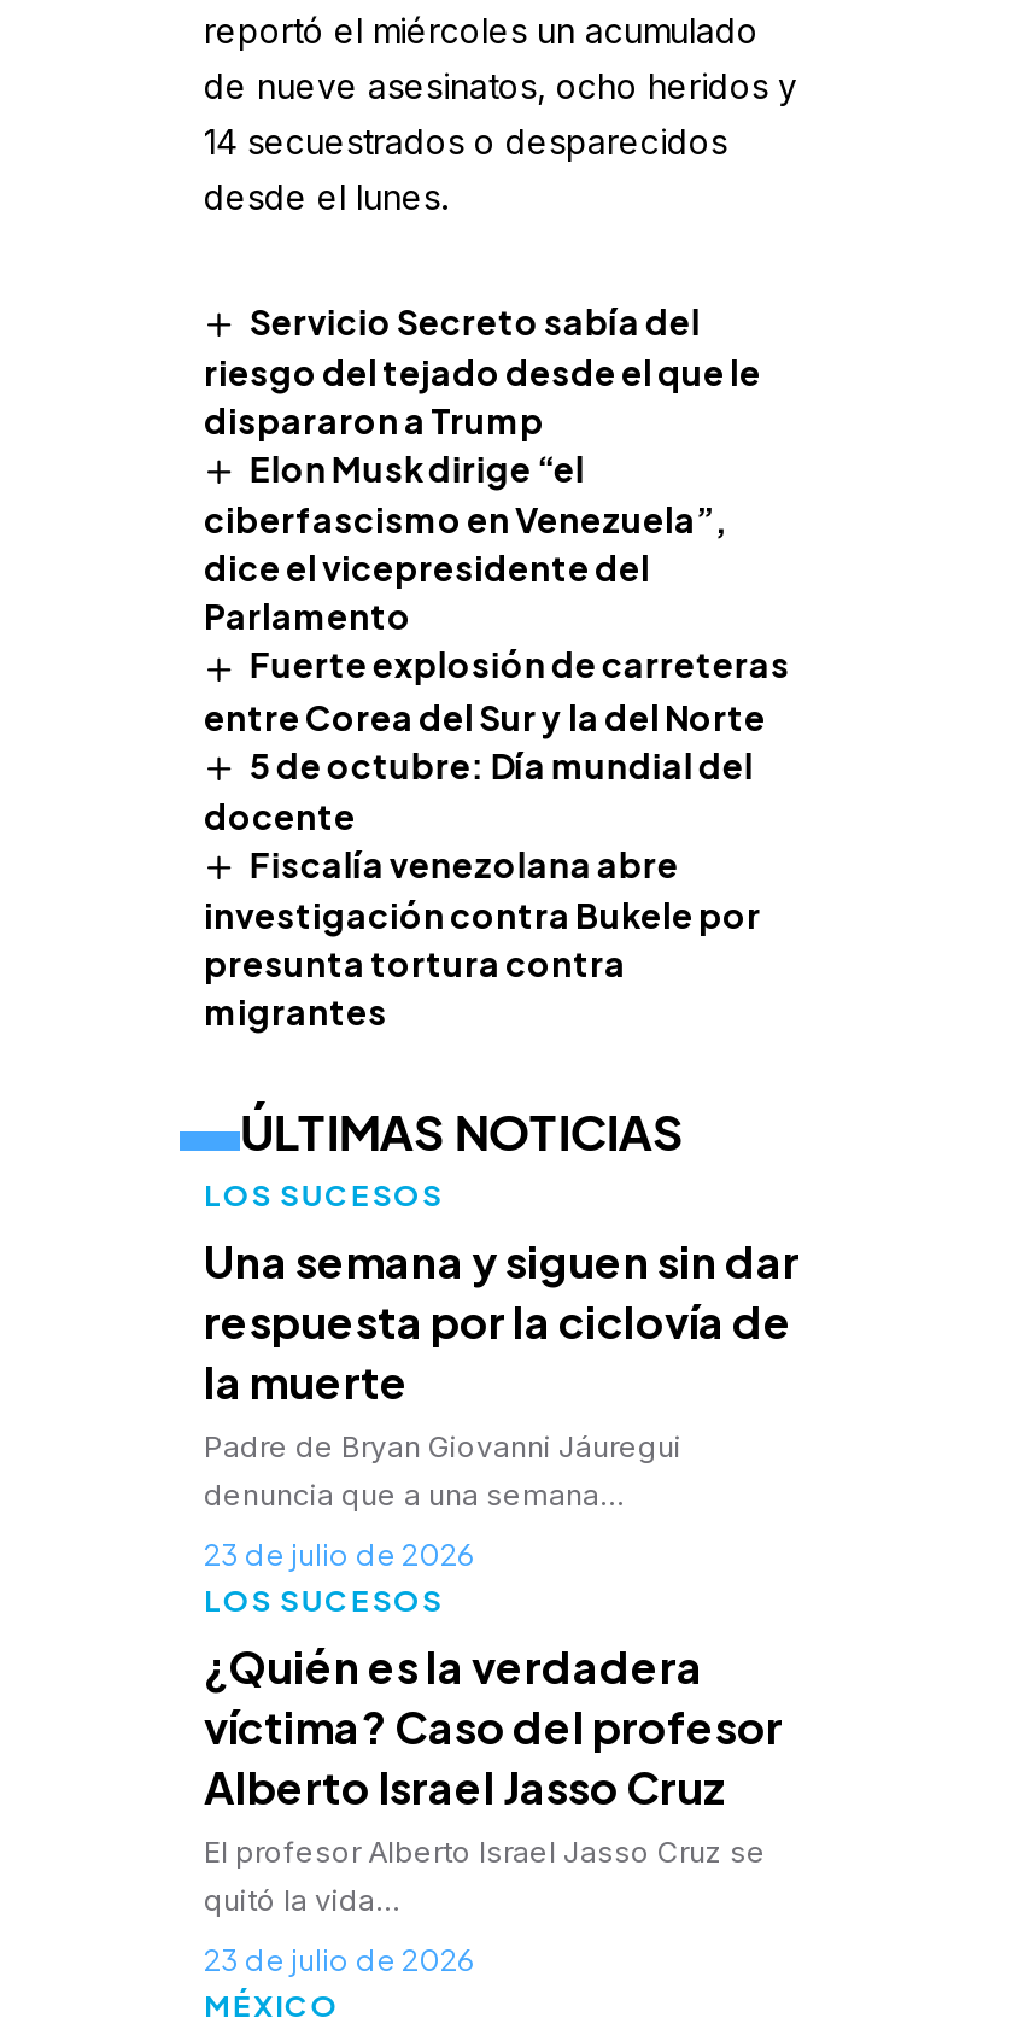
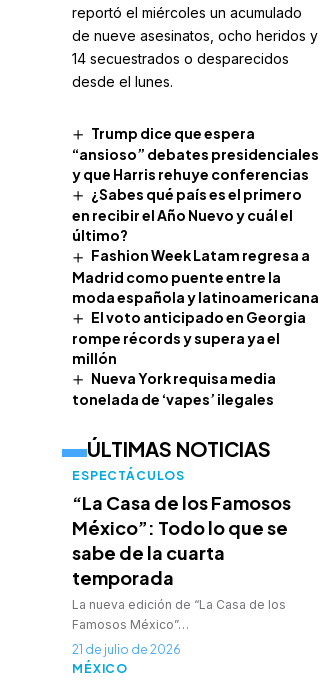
[204,299,790,1033] Servicio Secreto sabía del | riesgo del tejado desde el que le | dispararon a Trump | Elon Musk dirige “el | ciberfascismo en Venezuela”, | dice el vicepresidente del | Parlamento | Fuerte explosión de carreteras | entre Corea del Sur y la del Norte | 5 de octubre: Día mundial del | docente | Fiscalía venezolana abre | investigación contra Bukele por | presunta tortura contra | migrantes -> [72,124,319,408] Trump dice que espera | “ansioso” debates presidenciales | y que Harris rehuye conferencias | ¿Sabes qué país es el primero | en recibir el Año Nuevo y cuál el | último? | Fashion Week Latam regresa a | Madrid como puente entre la | moda española y latinoamericana | El voto anticipado en Georgia | rompe récords y supera ya el | millón | Nueva York requisa media | tonelada de ‘vapes’ ilegales
[204,1177,800,1978] LOS SUCESOS | Una semana y siguen sin dar | respuesta por la ciclovía de | la muerte | Padre de Bryan Giovanni Jáuregui | denuncia que a una semana… | 23 de julio de 2026 | LOS SUCESOS | ¿Quién es la verdadera | víctima? Caso del profesor | Alberto Israel Jasso Cruz | El profesor Alberto Israel Jasso Cruz se | quitó la vida… | 23 de julio de 2026 -> [72,468,291,657] ESPECTÁCULOS | “La Casa de los Famosos | México”: Todo lo que se | sabe de la cuarta | temporada | La nueva edición de “La Casa de los | Famosos México”… | 21 de julio de 2026

